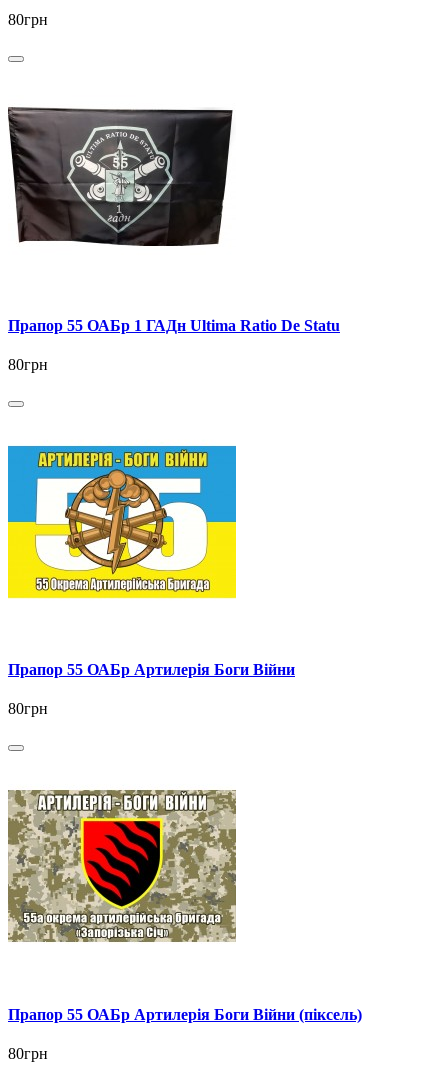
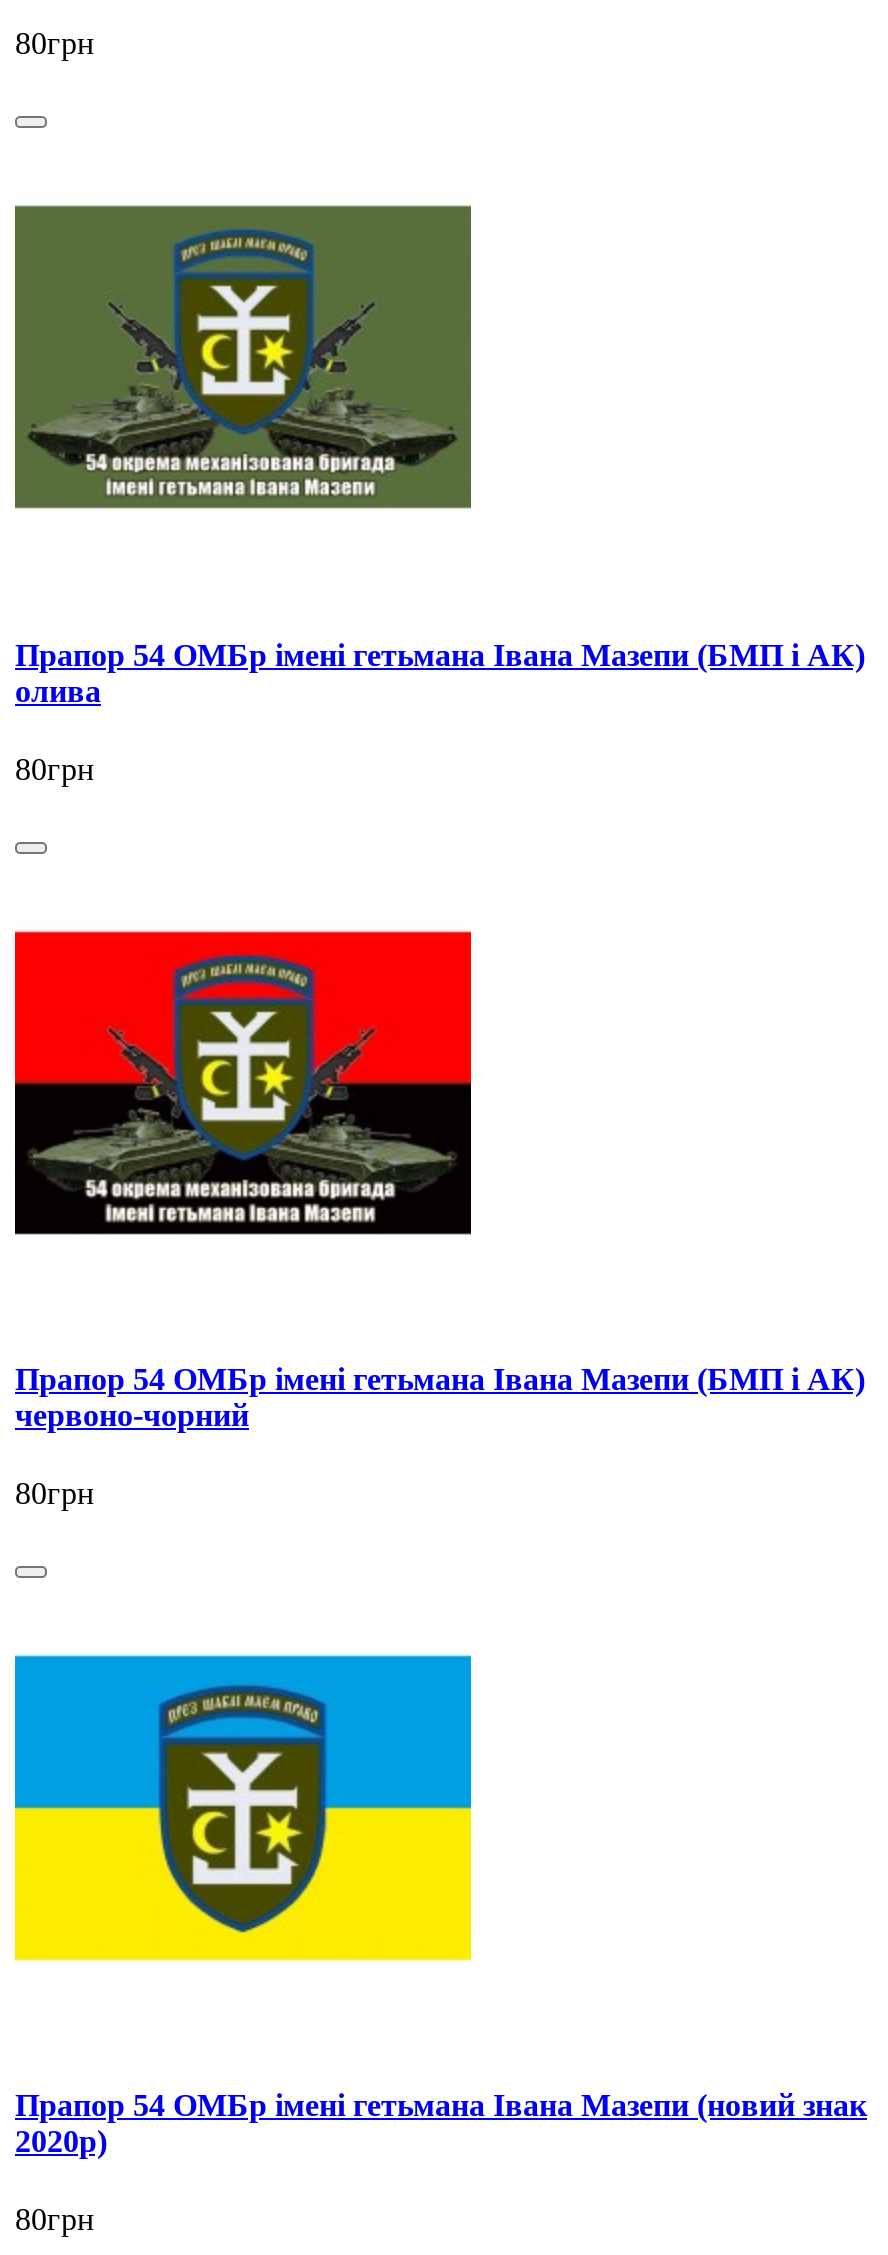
[8,101,236,247] [image] -> [13,204,473,510] [image]
[8,317,340,334] Прапор 55 ОАБр 1 ГАДн Ultima Ratio De Statu -> [15,637,865,707] Прапор 54 ОМБр імені гетьмана Івана Мазепи (БМП і АК) | олива
[7,445,237,599] [image] -> [13,930,473,1236] [image]
[8,661,295,678] Прапор 55 ОАБр Артилерія Боги Війни -> [15,1362,865,1432] Прапор 54 ОМБр імені гетьмана Івана Мазепи (БМП і АК) | червоно-чорний
[7,789,237,943] [image] -> [13,1654,473,1962] [image]
[8,1006,362,1023] Прапор 55 ОАБр Артилерія Боги Війни (піксель) -> [15,2087,867,2157] Прапор 54 ОМБр імені гетьмана Івана Мазепи (новий знак | 2020р)

